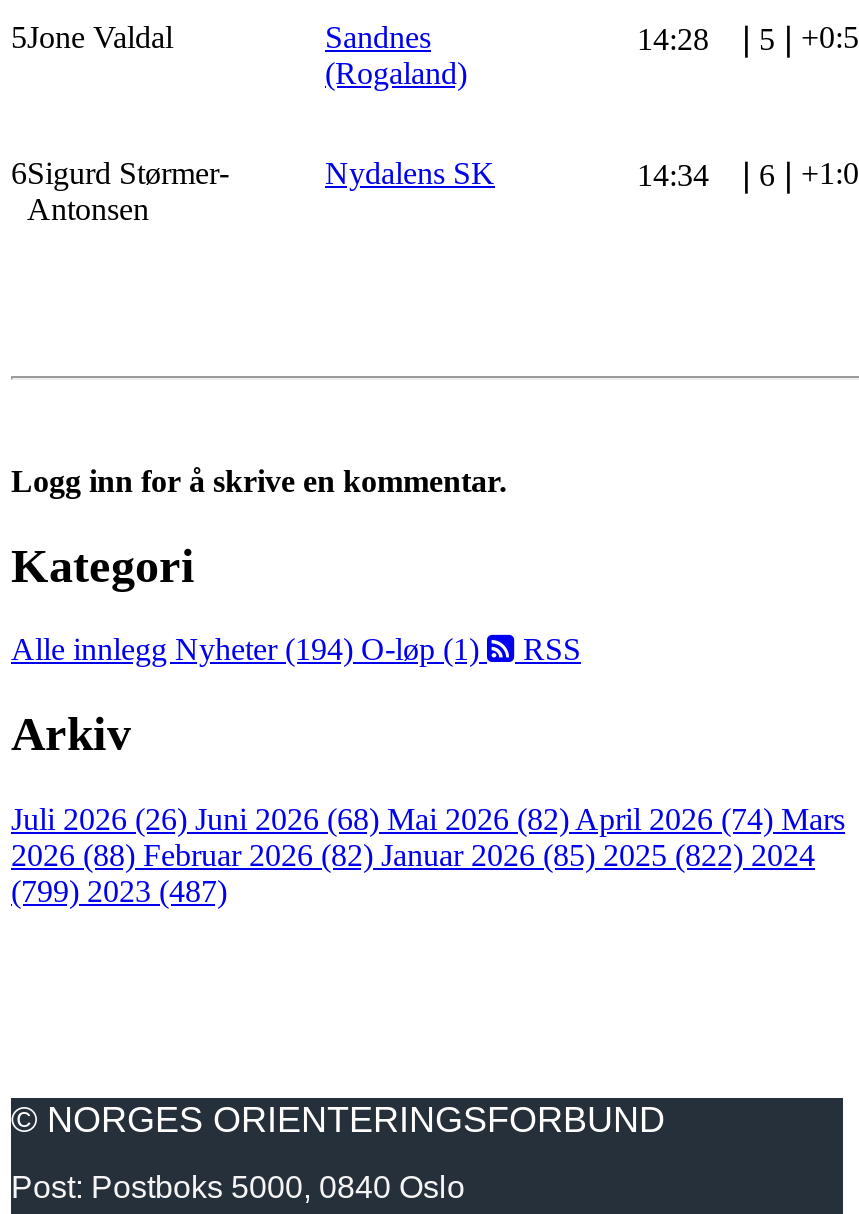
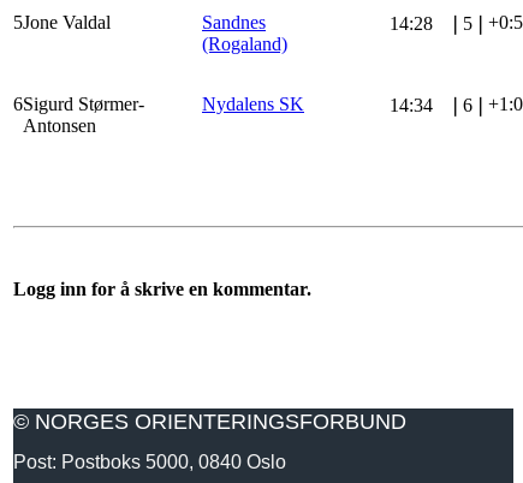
[11,539,845,909] Kategori | Alle innlegg Nyheter (194) O-løp (1) | RSS | Arkiv | Juli 2026 (26) Juni 2026 (68) Mai 2026 (82) April 2026 (74) Mars | 2026 (88) Februar 2026 (82) Januar 2026 (85) 2025 (822) 2024 | (799) 2023 (487) -> none

